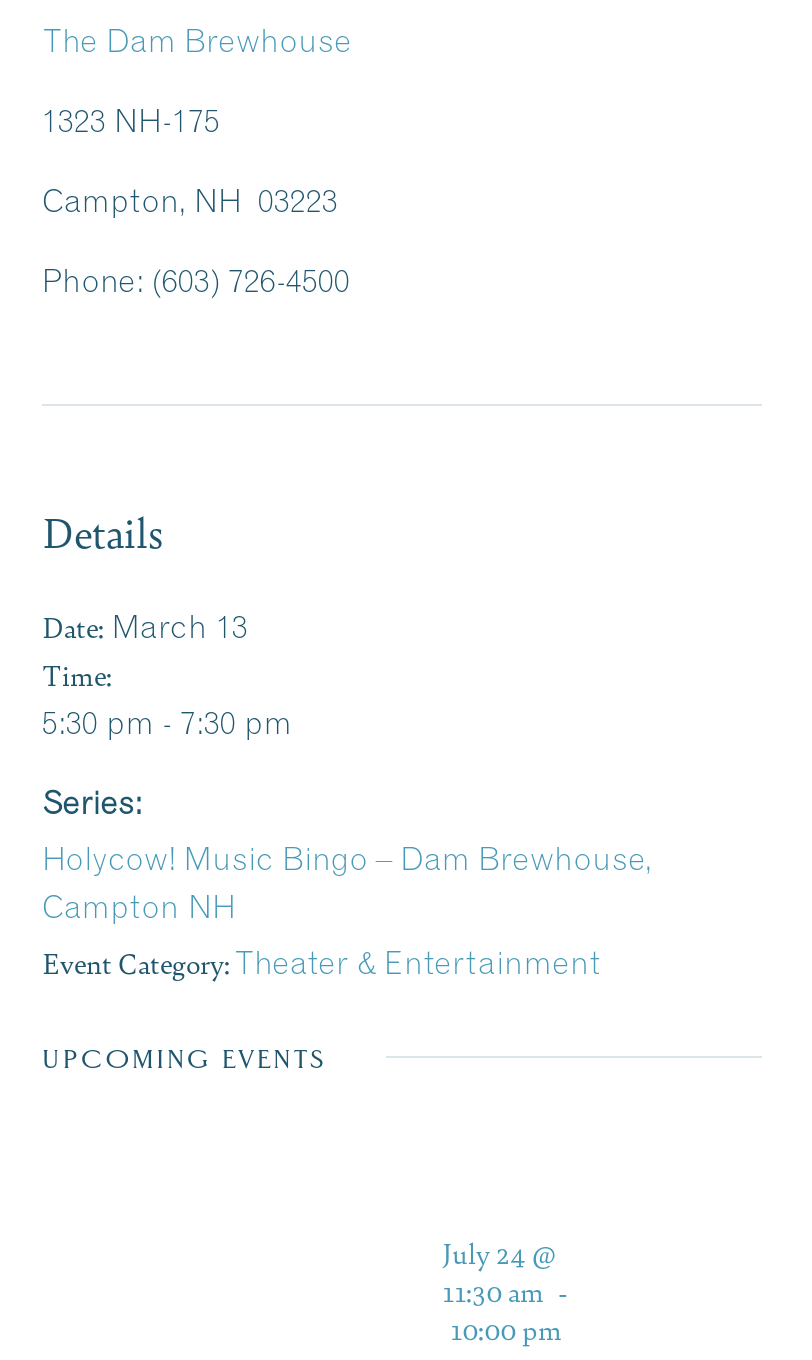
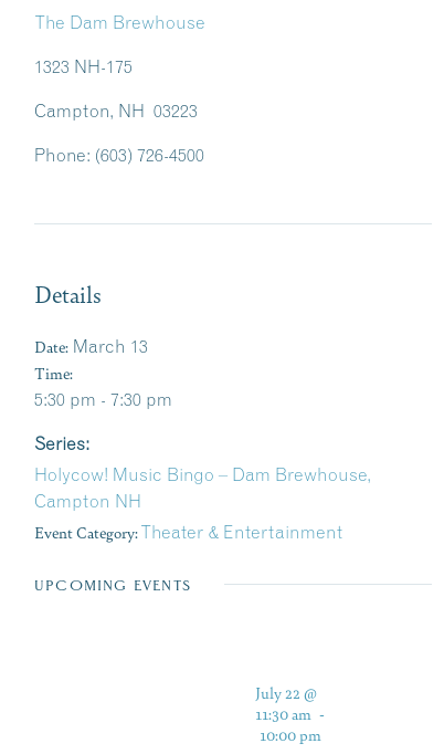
[442,1232,556,1272] July 24 @ -> [255,681,317,703] July 22 @

